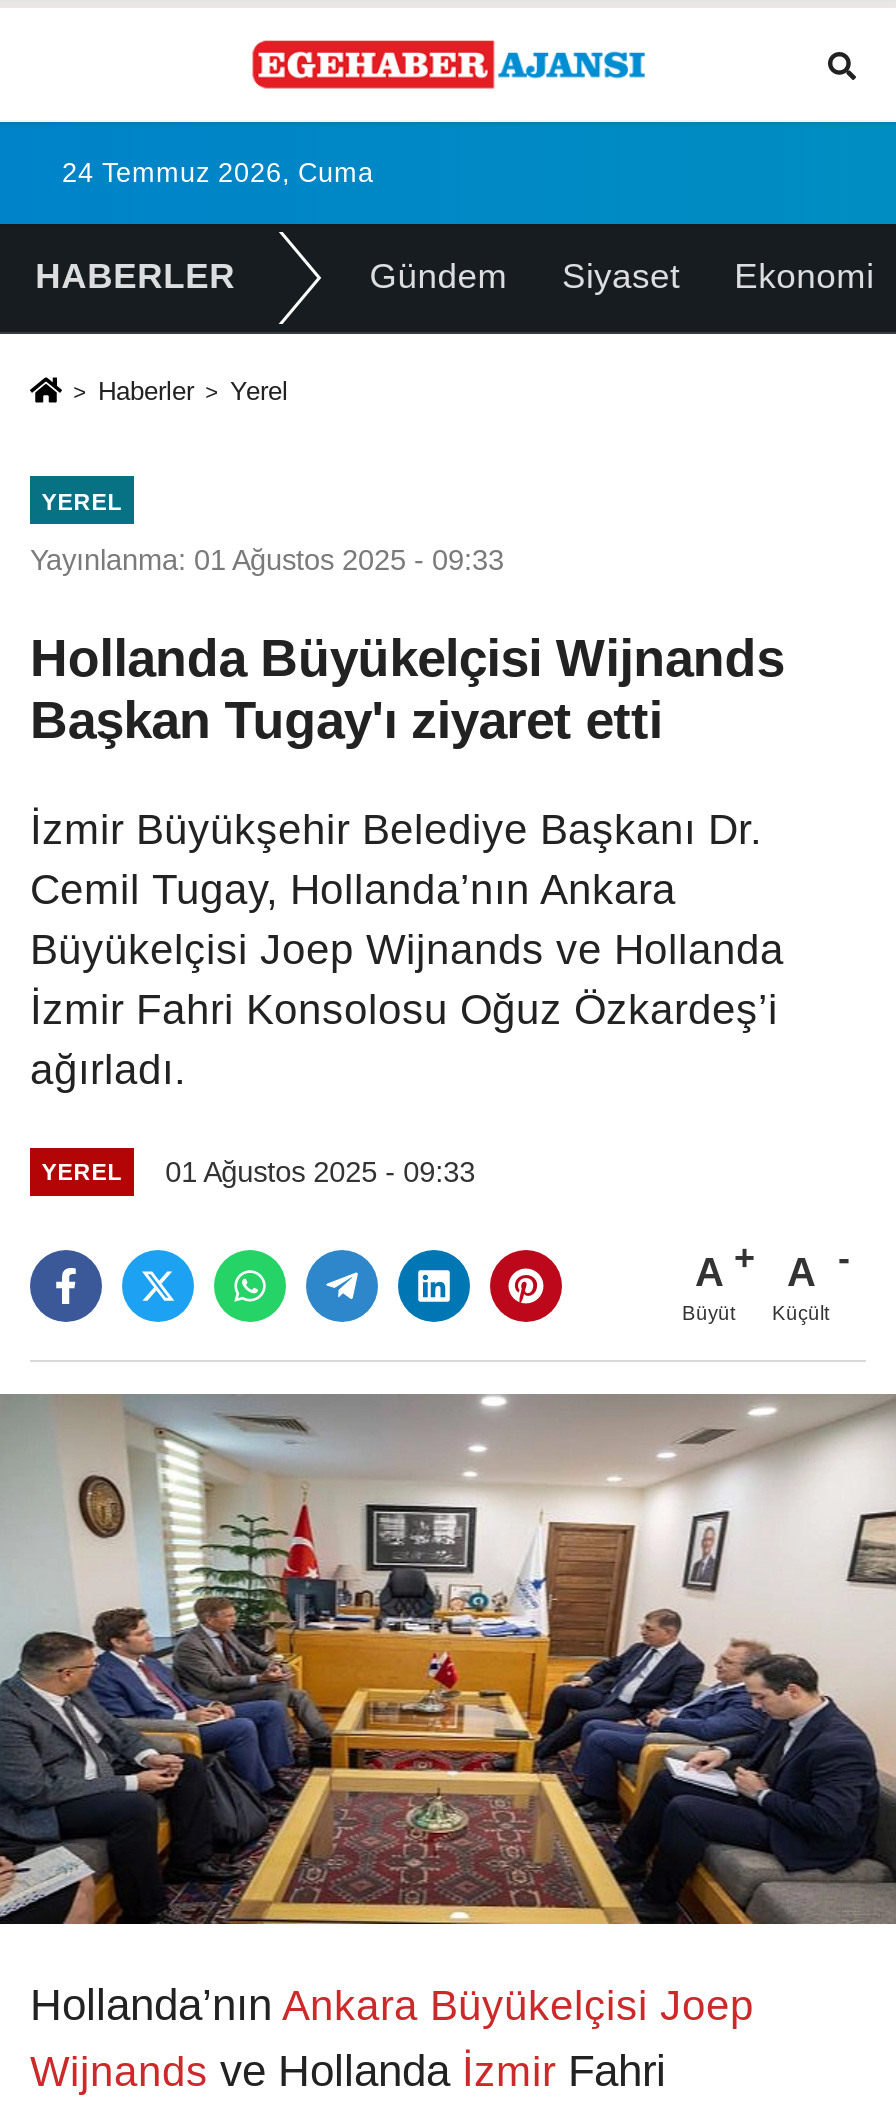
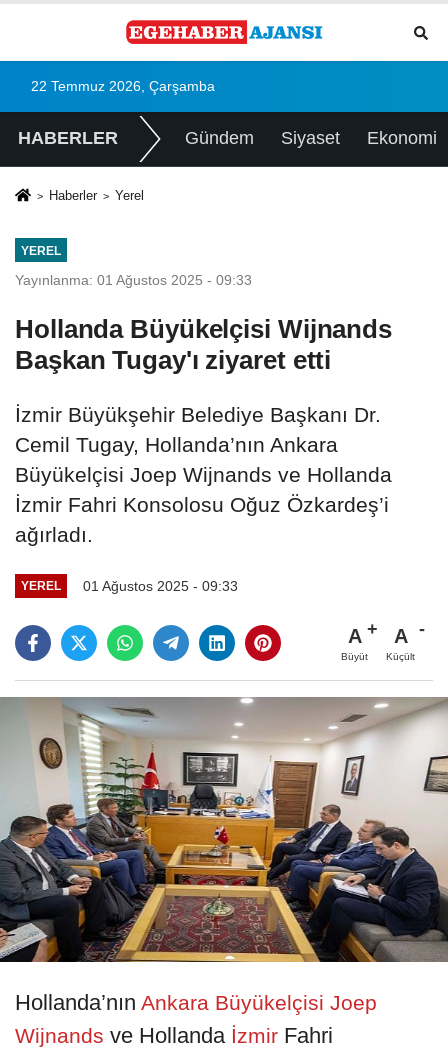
[62,158,374,188] 24 Temmuz 2026, Cuma -> [31,79,215,94] 22 Temmuz 2026, Çarşamba

